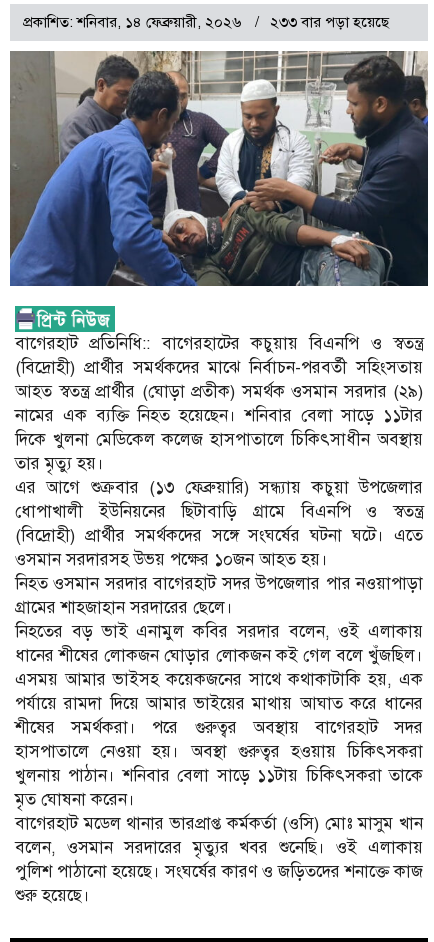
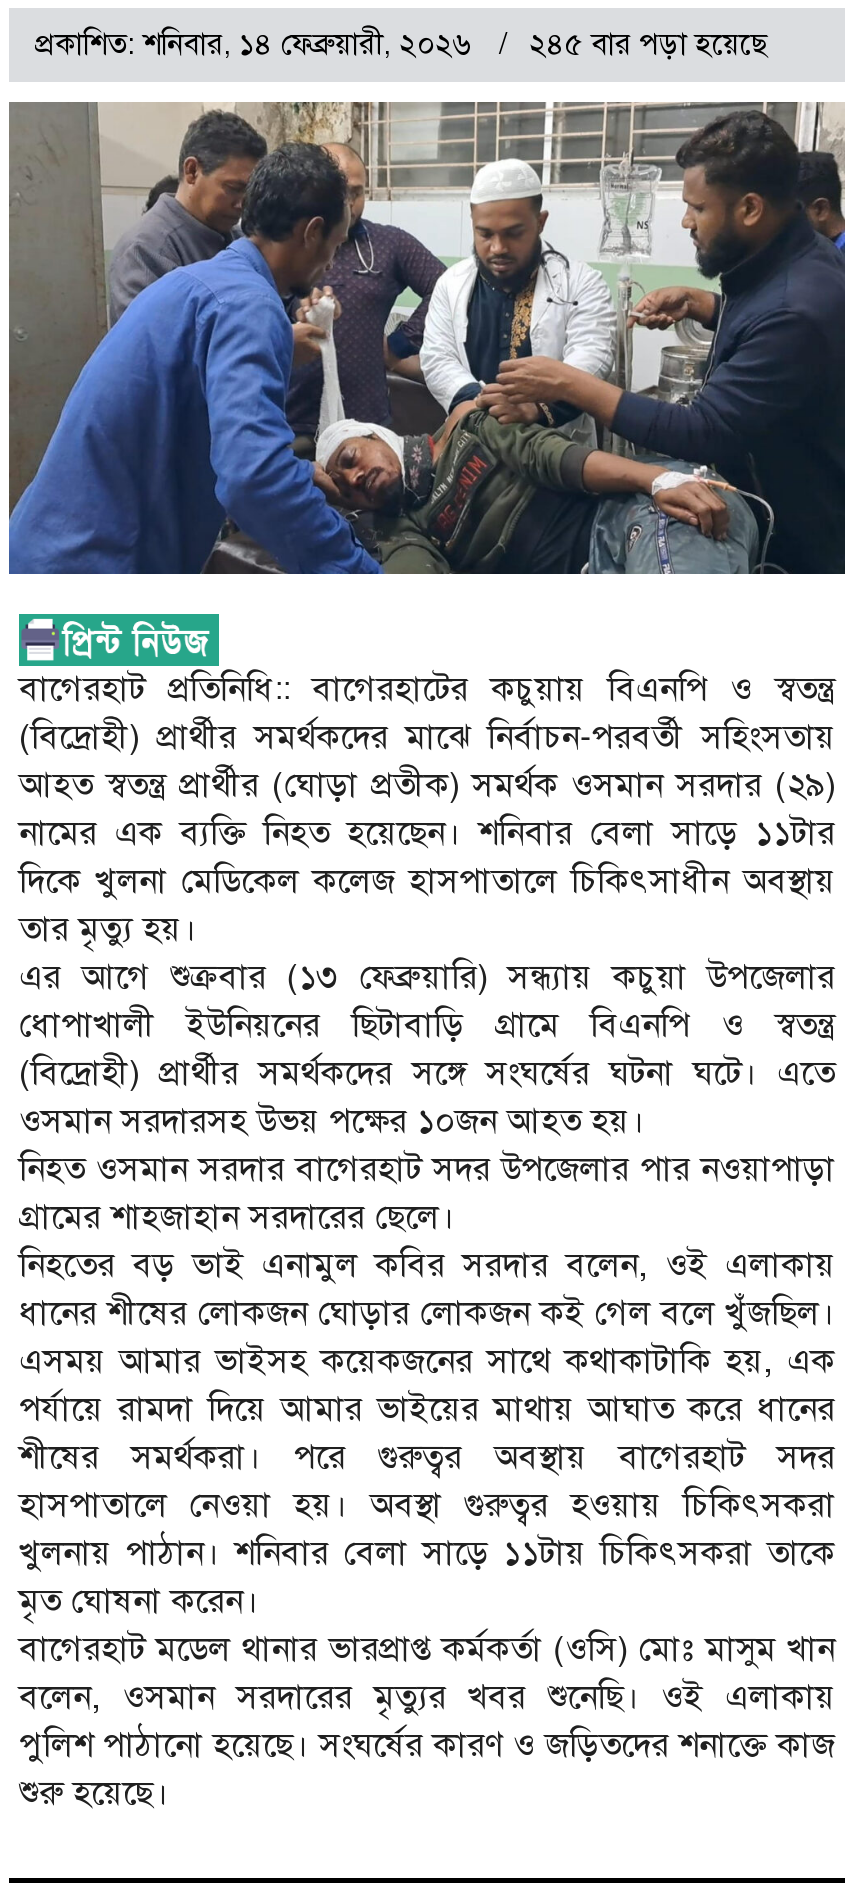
[23,13,389,31] প্রকাশিত: শনিবার, ১৪ ফেব্রুয়ারী, ২০২৬ ২৩৩ বার পড়া হয়েছে -> [35,27,767,63] প্রকাশিত: শনিবার, ১৪ ফেব্রুয়ারী, ২০২৬ ২৪৫ বার পড়া হয়েছে

